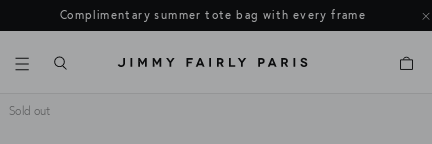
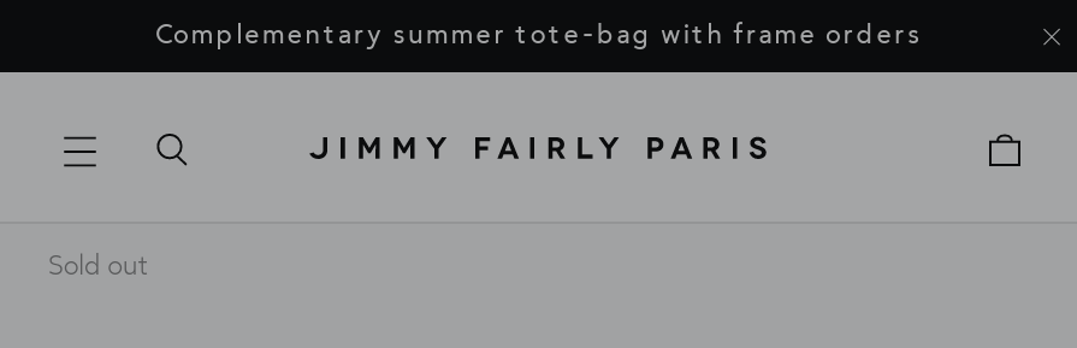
[60,7,366,22] Complimentary summer tote bag with every frame -> [155,14,923,51] Complementary summer tote-bag with frame orders

